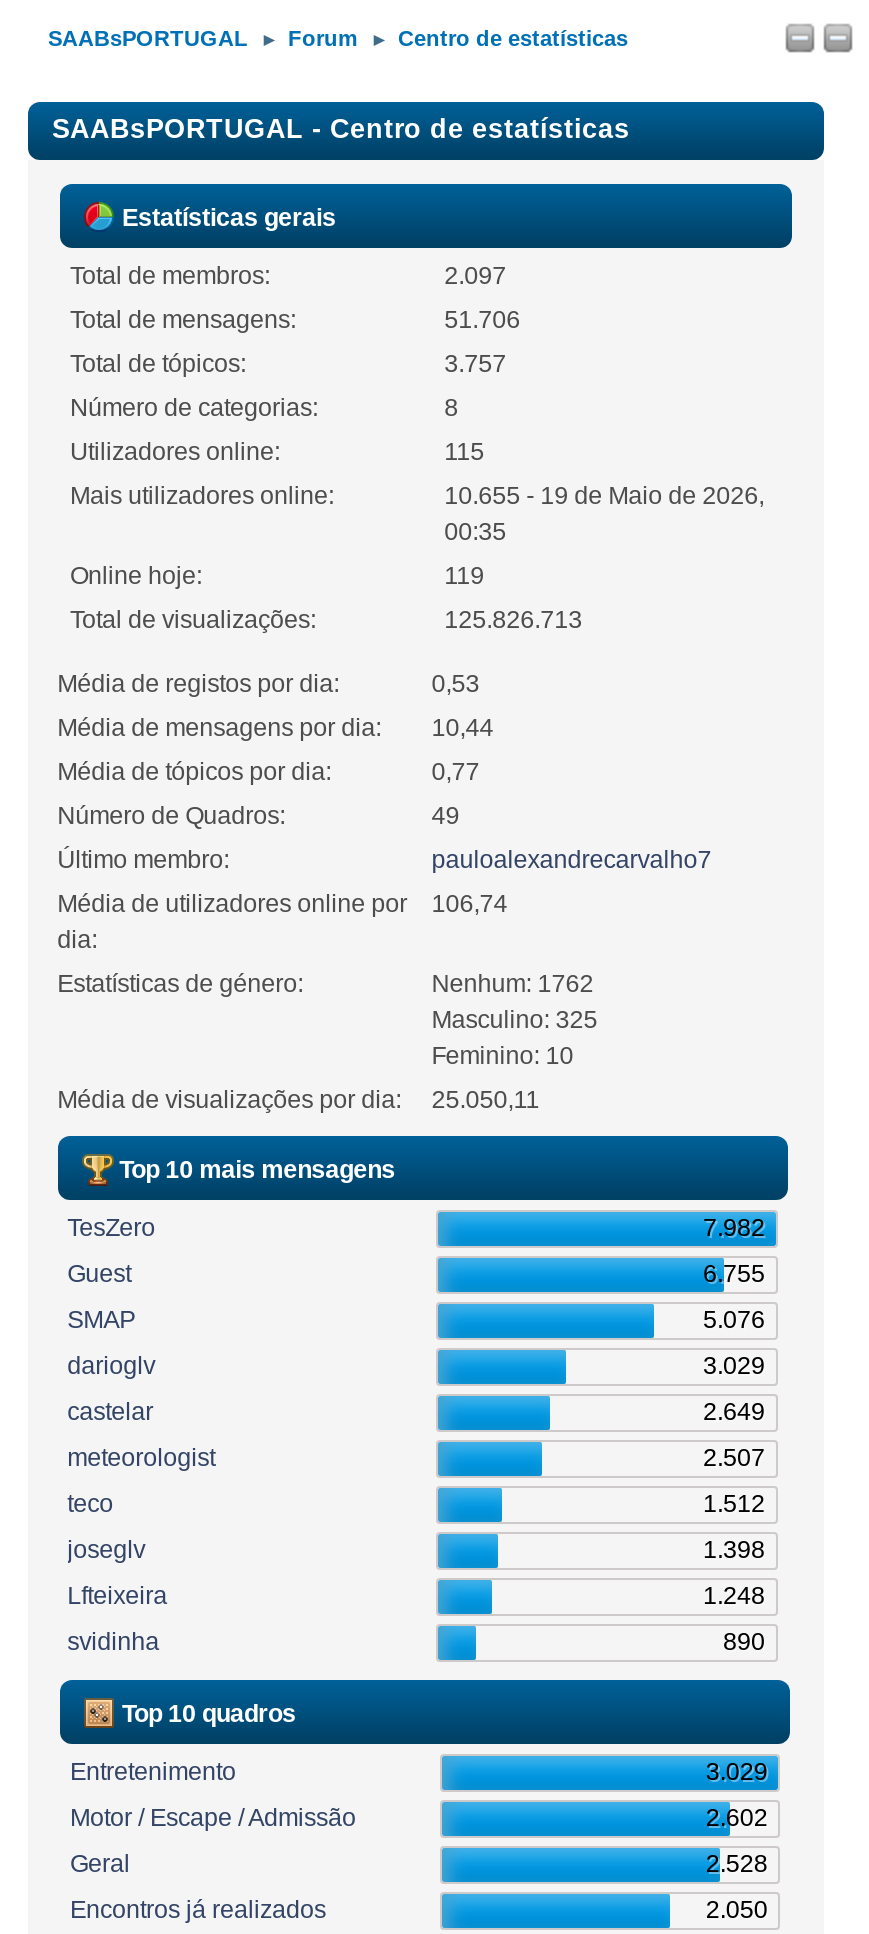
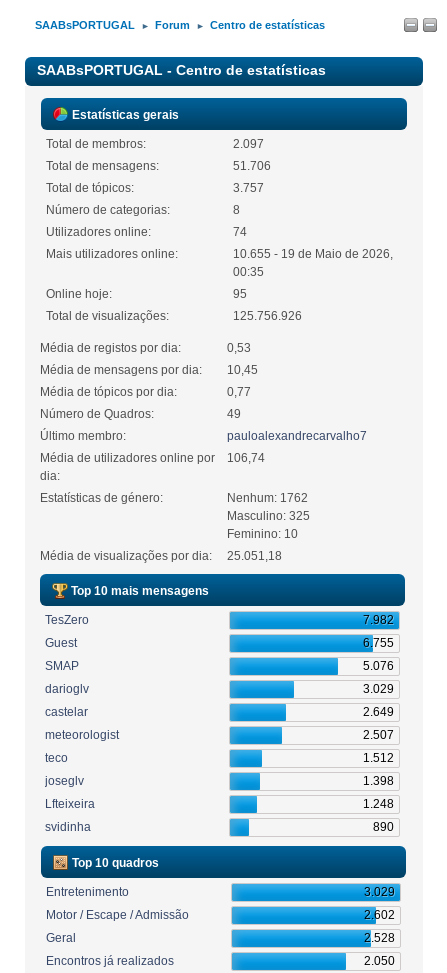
[444,437,484,465] 115 -> [233,225,247,239] 74
[444,561,484,589] 119 -> [233,287,247,301] 95
[444,605,582,633] 125.826.713 -> [233,309,302,323] 125.756.926
[57,713,494,741] Média de mensagens por dia: 10,44 -> [40,363,258,377] Média de mensagens por dia: 10,45
[57,1085,540,1113] Média de visualizações por dia: 25.050,11 -> [40,549,282,563] Média de visualizações por dia: 25.051,18

